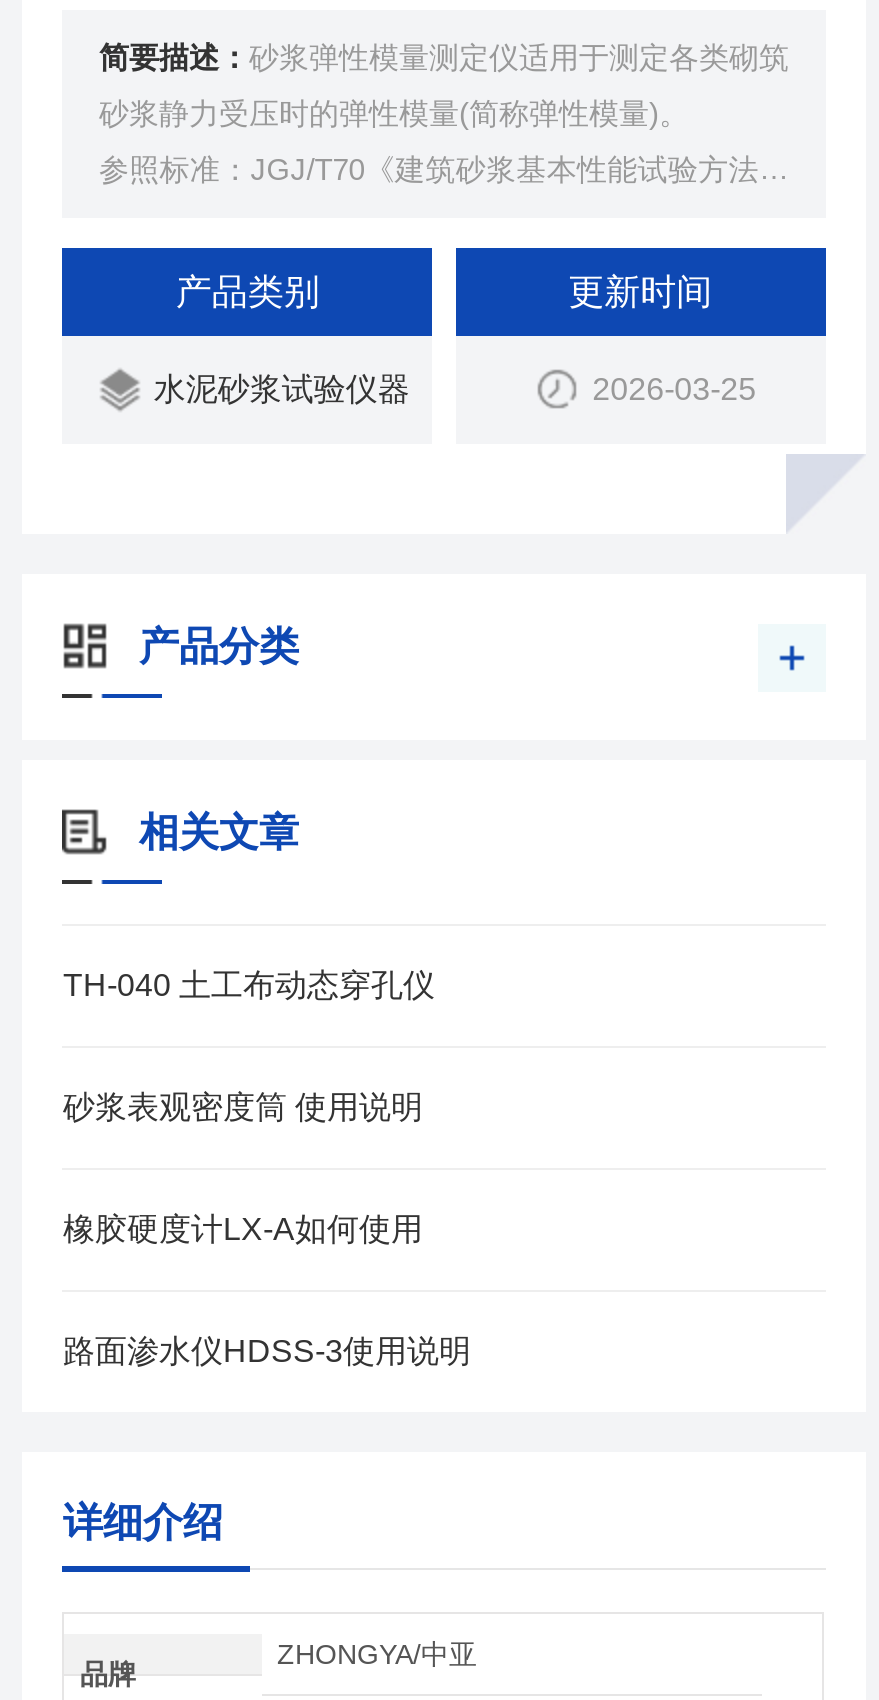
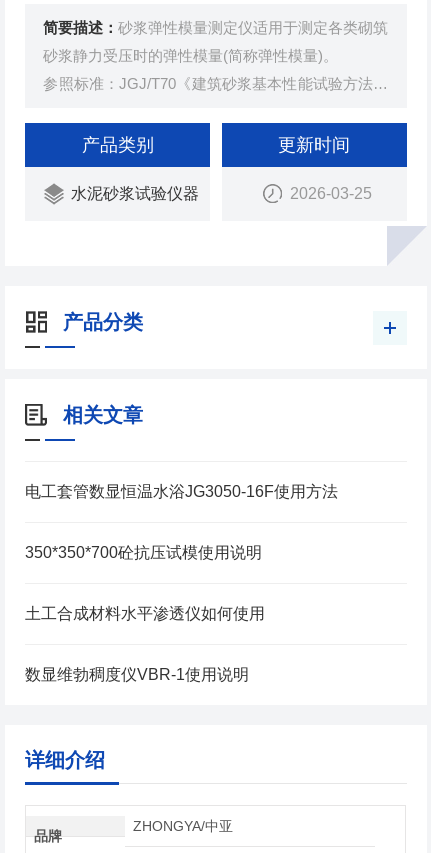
[63,967,435,1001] TH-040 土工布动态穿孔仪 -> [25,482,338,499] 电工套管数显恒温水浴JG3050-16F使用方法
[63,1089,423,1123] 砂浆表观密度筒 使用说明 -> [25,543,262,560] 350*350*700砼抗压试模使用说明
[63,1211,423,1245] 橡胶硬度计LX-A如何使用 -> [25,604,265,621] 土工合成材料水平渗透仪如何使用
[63,1333,471,1367] 路面渗水仪HDSS-3使用说明 -> [25,665,249,682] 数显维勃稠度仪VBR-1使用说明

